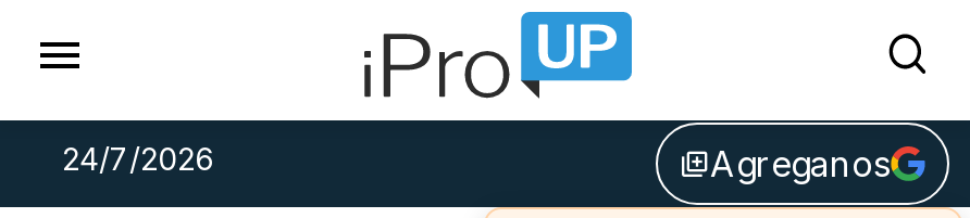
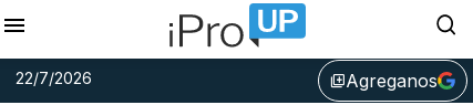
[62,140,214,177] 24/7/2026 -> [16,69,92,87] 22/7/2026

